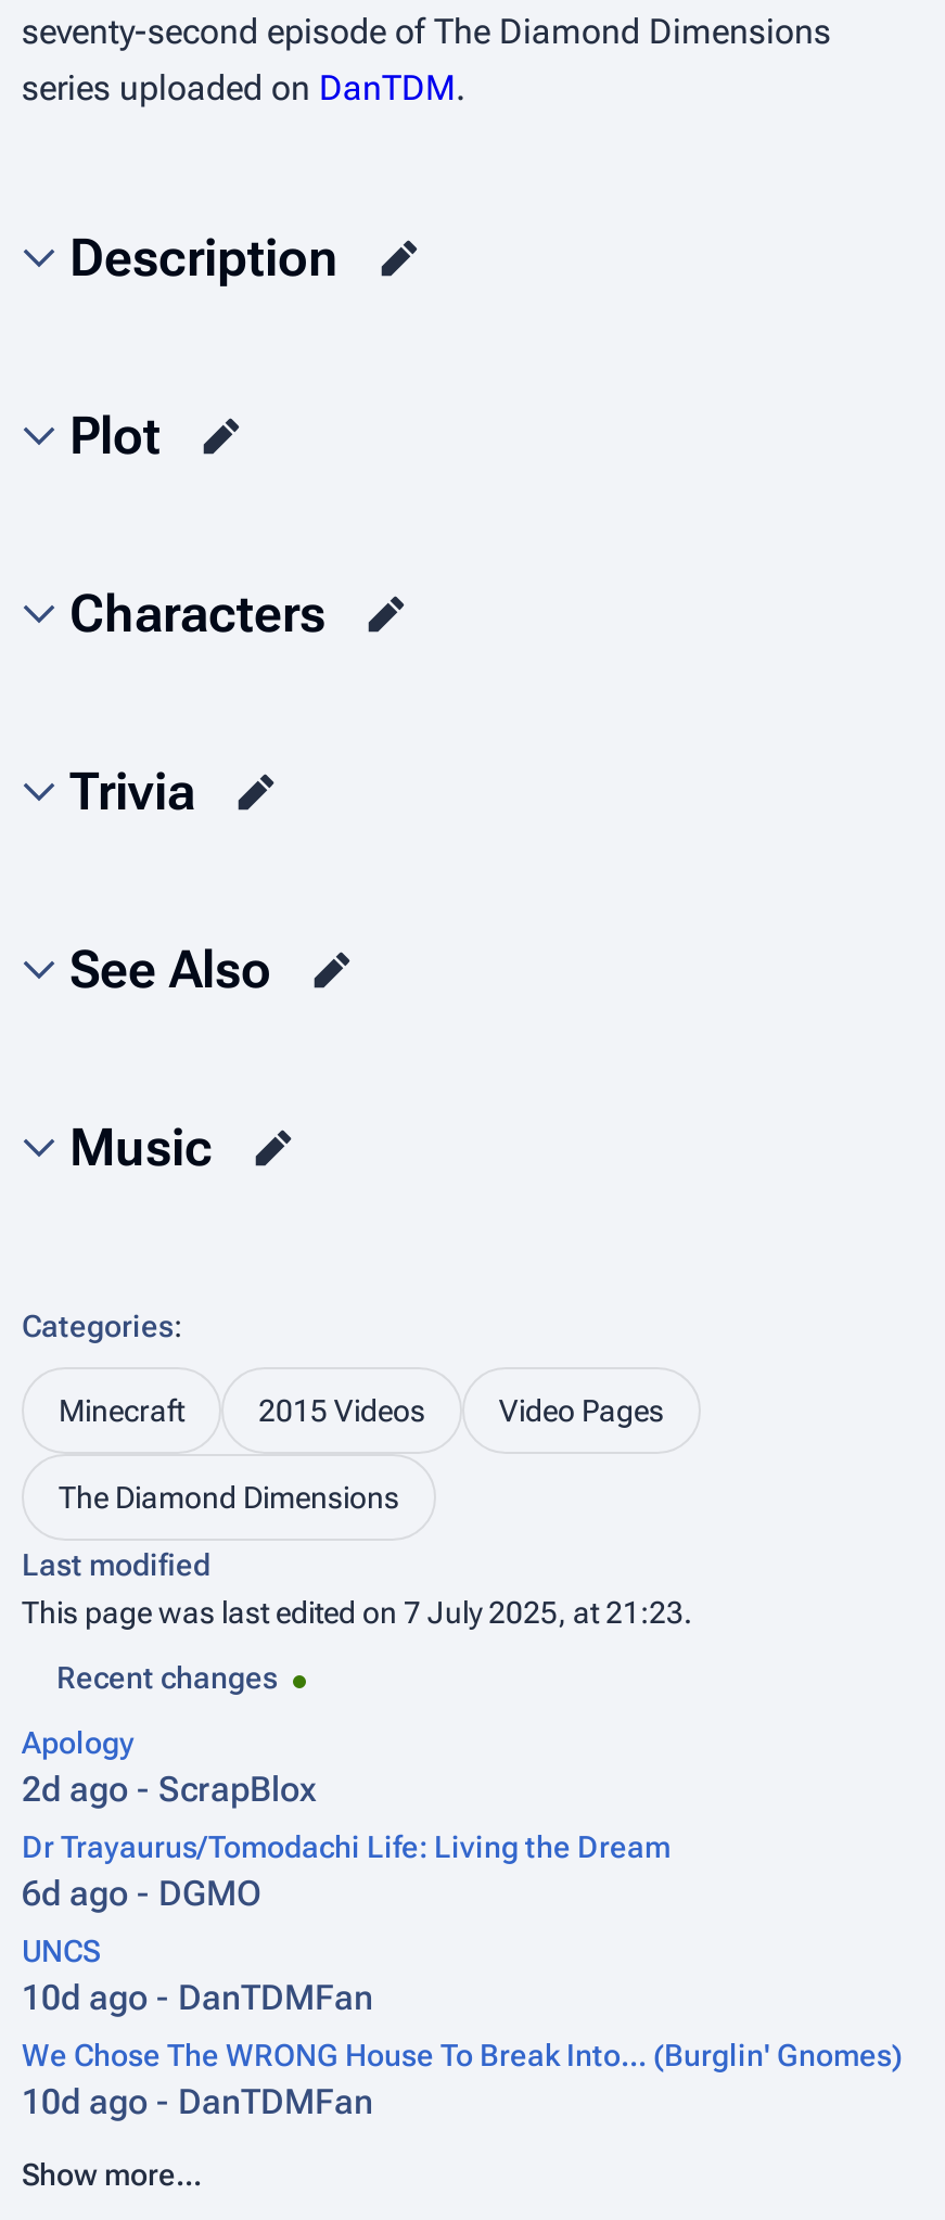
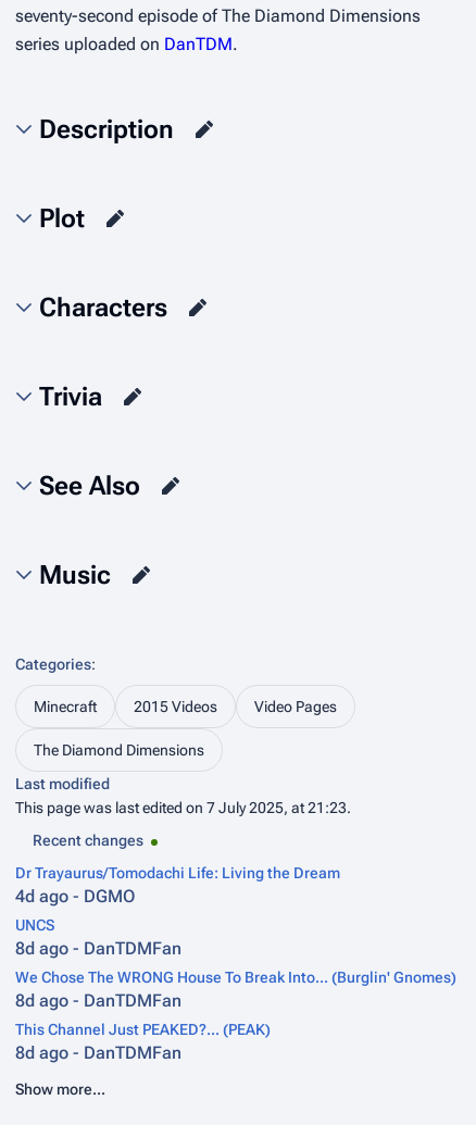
[22,1725,317,1810] Apology | 2d ago - ScrapBlox -> none
moved [22,1829,671,1864] -> [15,864,340,882]: Dr Trayaurus/Tomodachi Life: Living the Dream
[22,1873,260,1914] 6d ago - DGMO -> [15,886,135,907] 4d ago - DGMO
moved [22,1934,100,1968] -> [15,916,54,934]: UNCS
[22,1977,373,2018] 10d ago - DanTDMFan -> [15,938,181,959] 8d ago - DanTDMFan
moved [22,2038,903,2072] -> [15,968,456,986]: We Chose The WRONG House To Break Into... (Burglin' Gnomes)
[22,2081,373,2122] 10d ago - DanTDMFan -> [15,990,271,1063] 8d ago - DanTDMFan | This Channel Just PEAKED?... (PEAK) | 8d ago - DanTDMFan

